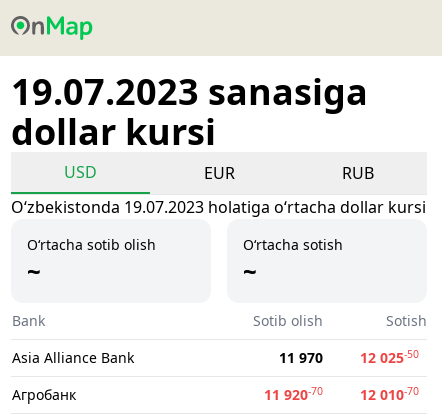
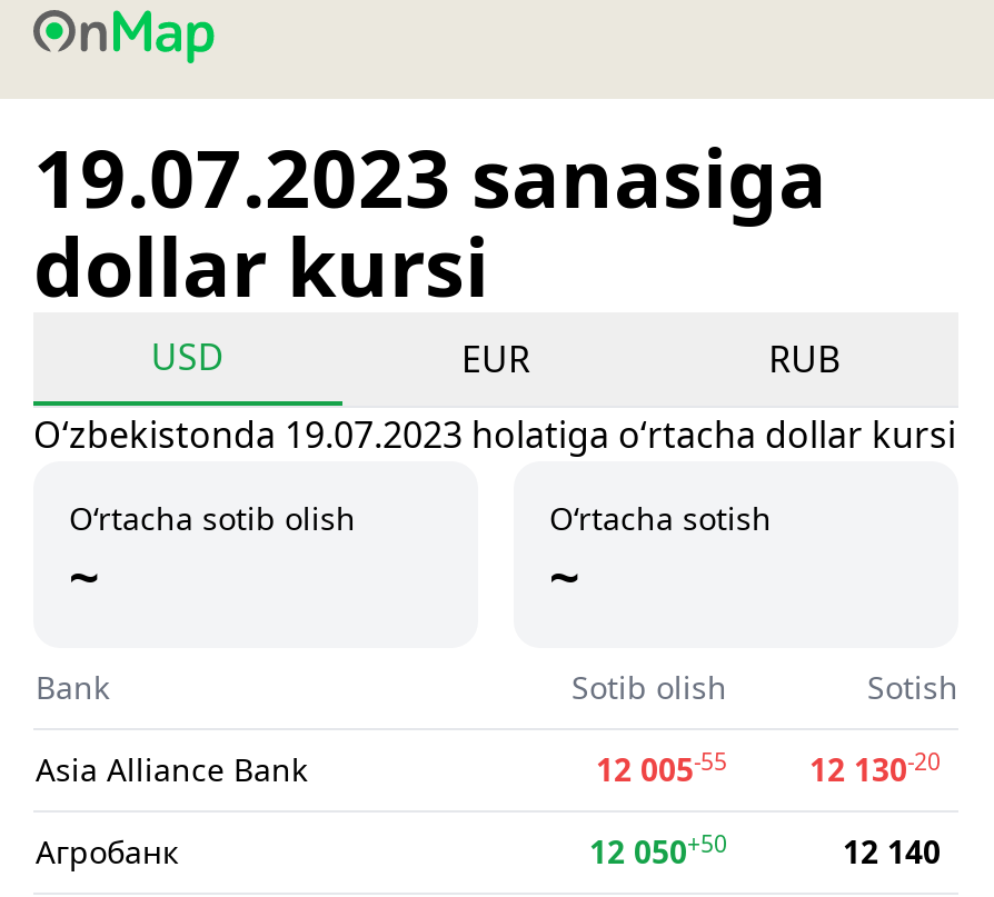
[279,347,419,367] 11 970 | 12 025-50 -> [596,745,941,790] 12 005-55 | 12 130-20
[264,384,419,404] 11 920-70 | 12 010-70 -> [589,828,941,873] 12 050+50 | 12 140

